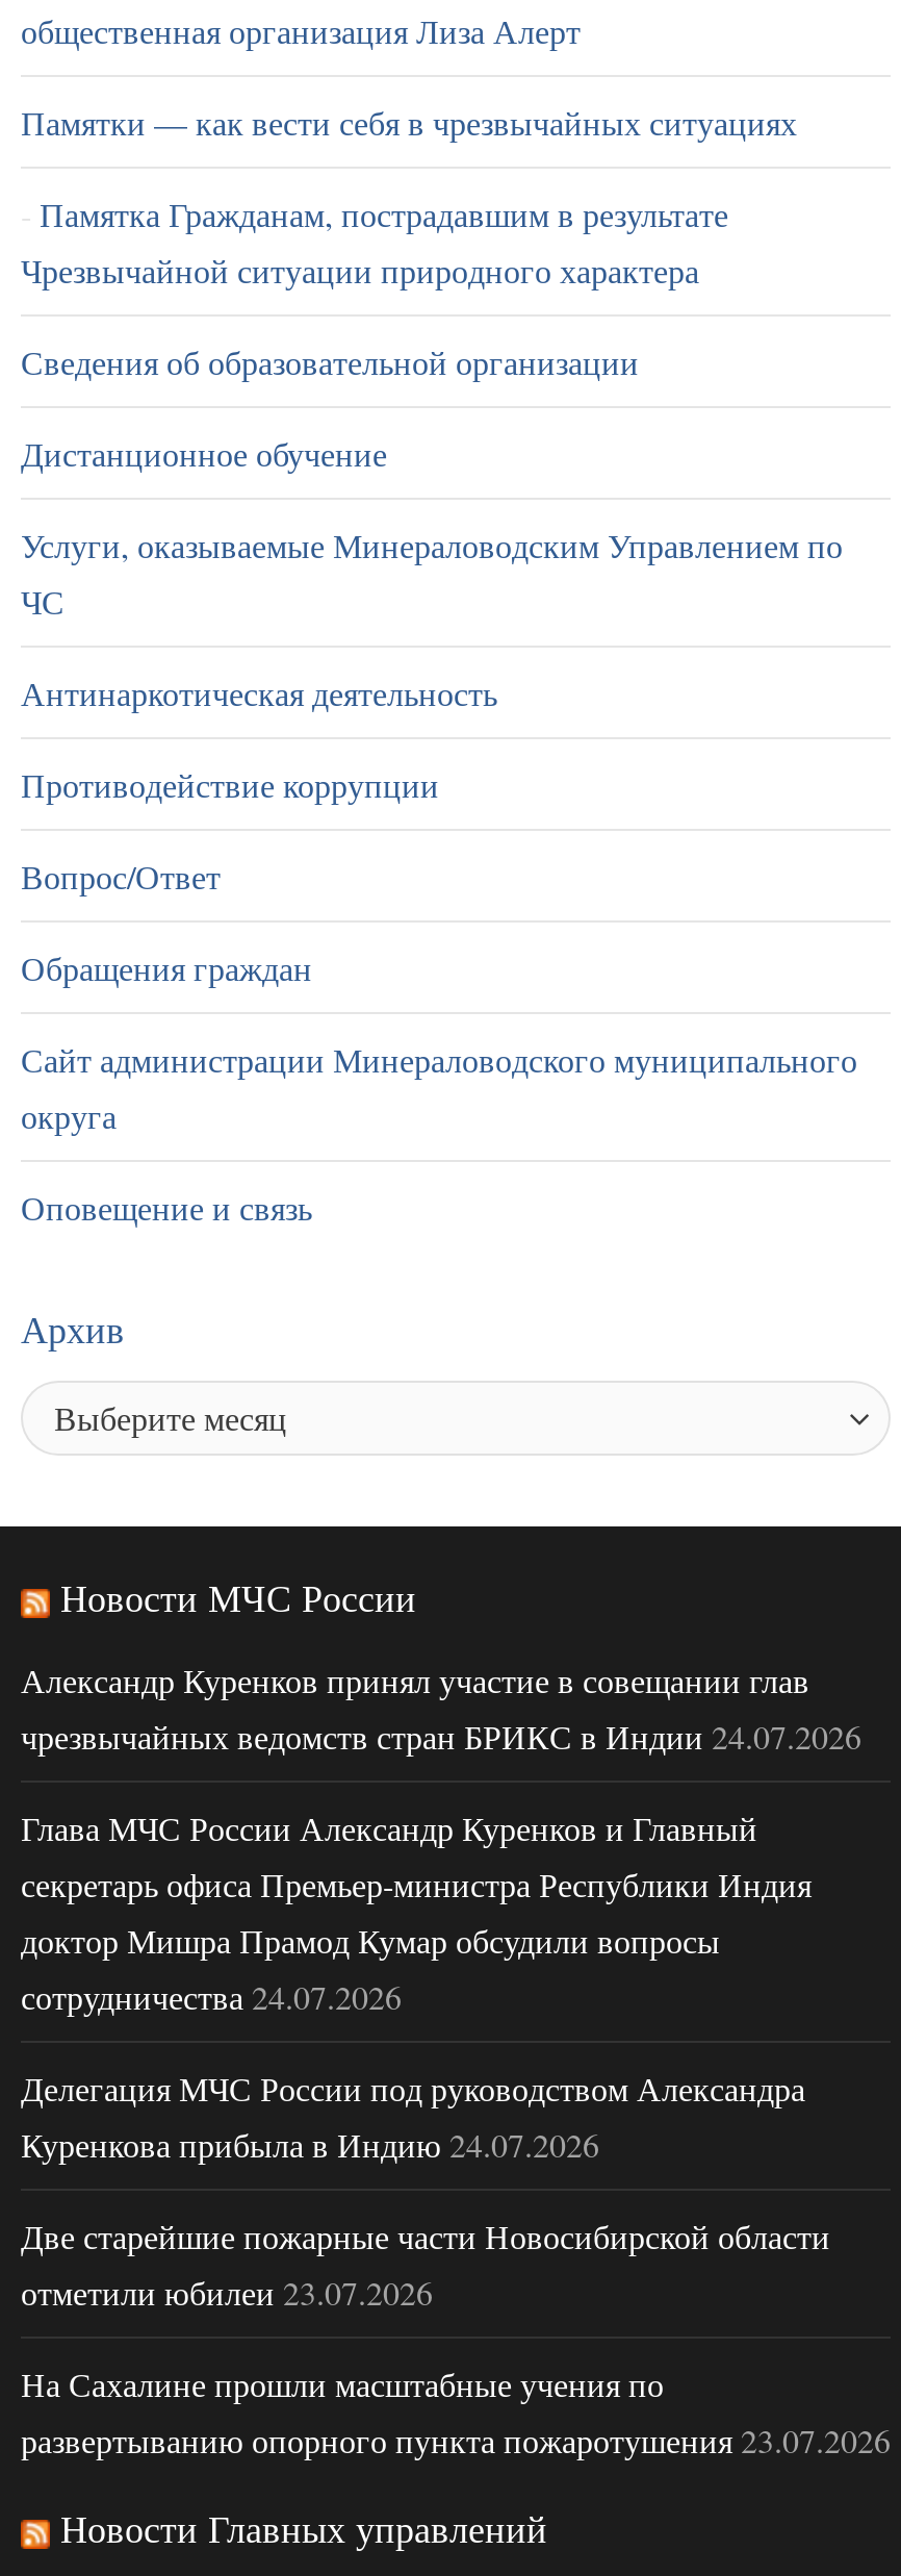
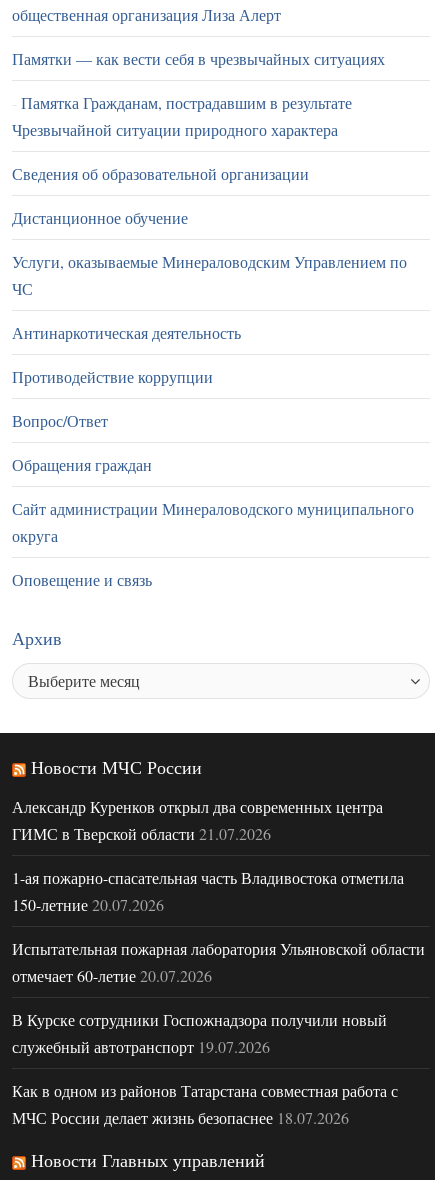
[21,1657,861,1757] Александр Куренков принял участие в совещании глав | чрезвычайных ведомств стран БРИКС в Индии 24.07.2026 -> [12,796,383,844] Александр Куренков открыл два современных центра | ГИМС в Тверской области 21.07.2026
[21,1805,812,2017] Глава МЧС России Александр Куренков и Главный | секретарь офиса Премьер-министра Республики Индия | доктор Мишра Прамод Кумар обсудили вопросы | сотрудничества 24.07.2026 -> [12,867,404,915] 1-ая пожарно-спасательная часть Владивостока отметила | 150-летние 20.07.2026
[21,2065,805,2165] Делегация МЧС России под руководством Александра | Куренкова прибыла в Индию 24.07.2026 -> [12,938,425,986] Испытательная пожарная лаборатория Ульяновской области | отмечает 60-летие 20.07.2026
[21,2213,830,2313] Две старейшие пожарные части Новосибирской области | отметили юбилеи 23.07.2026 -> [12,1009,387,1057] В Курске сотрудники Госпожнадзора получили новый | служебный автотранспорт 19.07.2026
[21,2361,891,2461] На Сахалине прошли масштабные учения по | развертыванию опорного пункта пожаротушения 23.07.2026 -> [12,1080,398,1128] Как в одном из районов Татарстана совместная работа с | МЧС России делает жизнь безопаснее 18.07.2026

